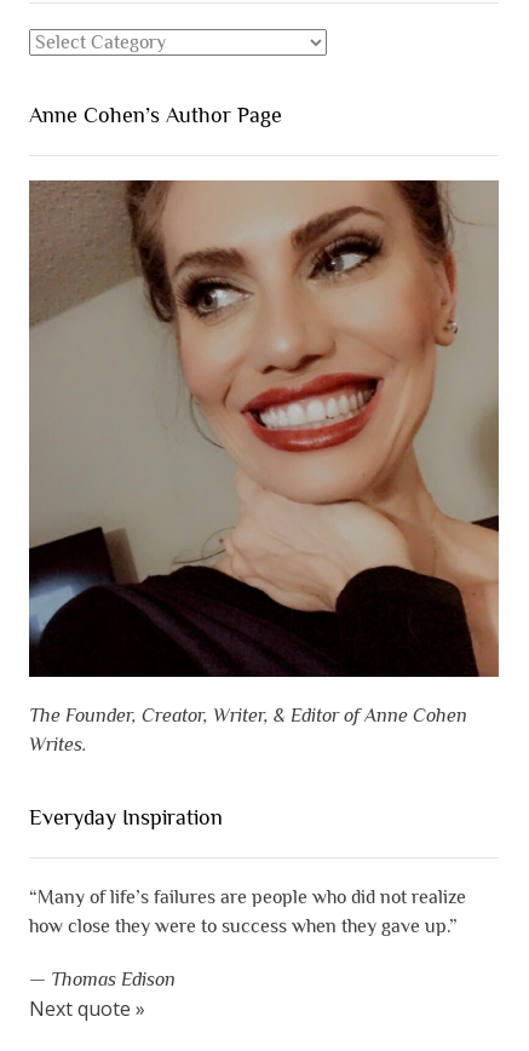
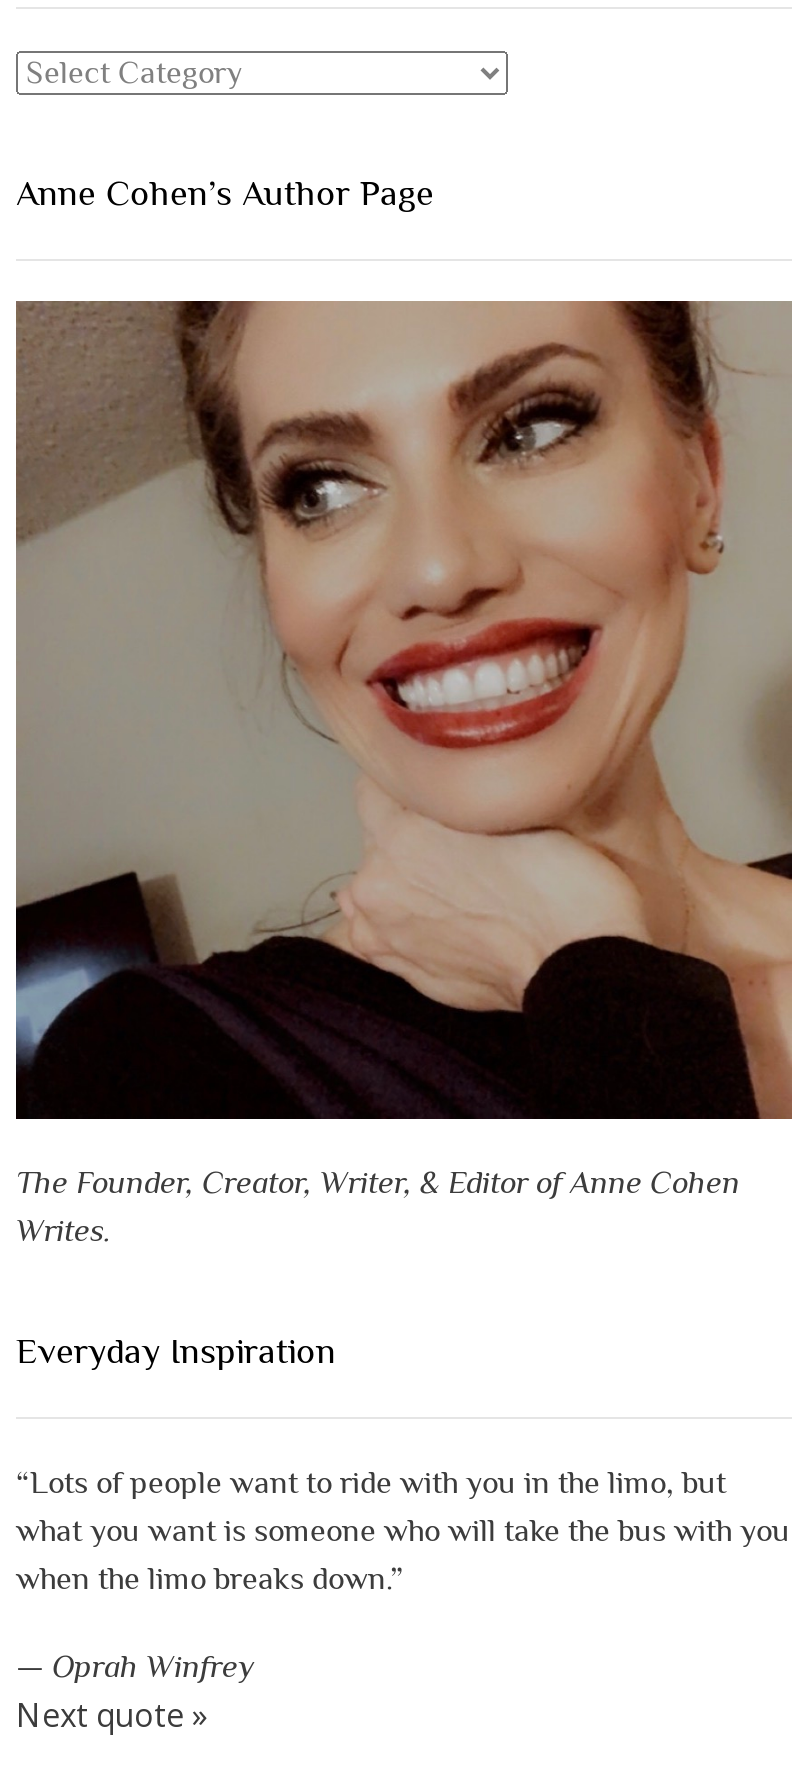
[29,887,466,937] “Many of life’s failures are people who did not realize | how close they were to success when they gave up.” -> [16,1466,790,1598] “Lots of people want to ride with you in the limo, but | what you want is someone who will take the bus with you | when the limo breaks down.”
[29,969,176,991] — Thomas Edison -> [16,1650,254,1686] — Oprah Winfrey

